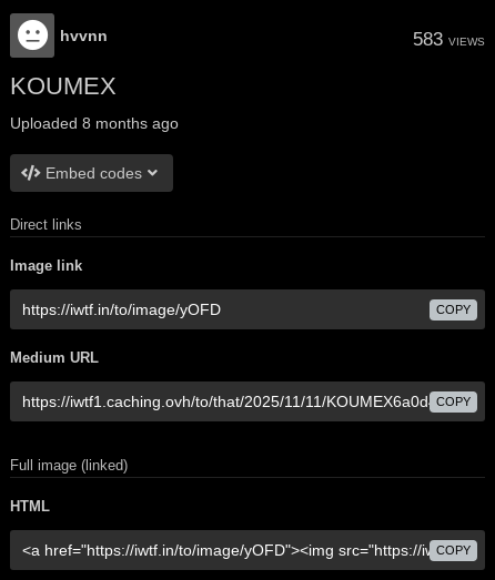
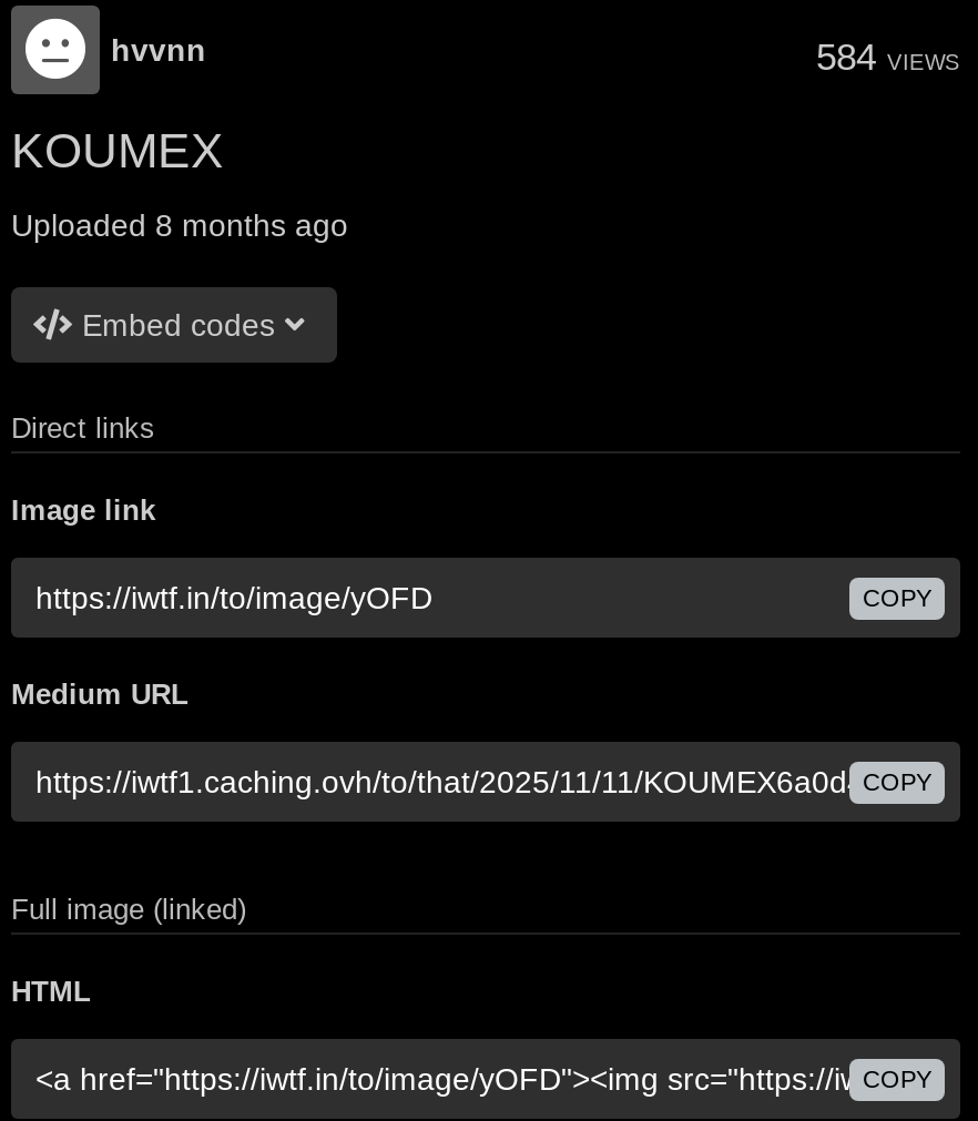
[413,29,485,50] 583 VIEWS -> [816,37,960,79] 584 VIEWS

